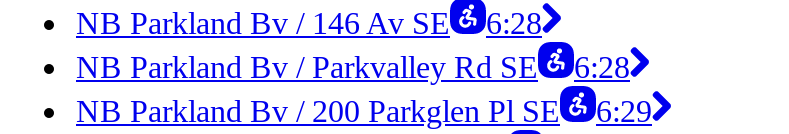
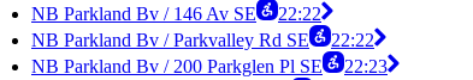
[76,6,542,40] NB Parkland Bv / 146 Av SE 6:28 -> [31,4,321,24] NB Parkland Bv / 146 Av SE 22:22
[76,50,630,84] NB Parkland Bv / Parkvalley Rd SE 6:28 -> [31,30,374,50] NB Parkland Bv / Parkvalley Rd SE 22:22
[76,94,652,128] NB Parkland Bv / 200 Parkglen Pl SE 6:29 -> [31,56,388,77] NB Parkland Bv / 200 Parkglen Pl SE 22:23

